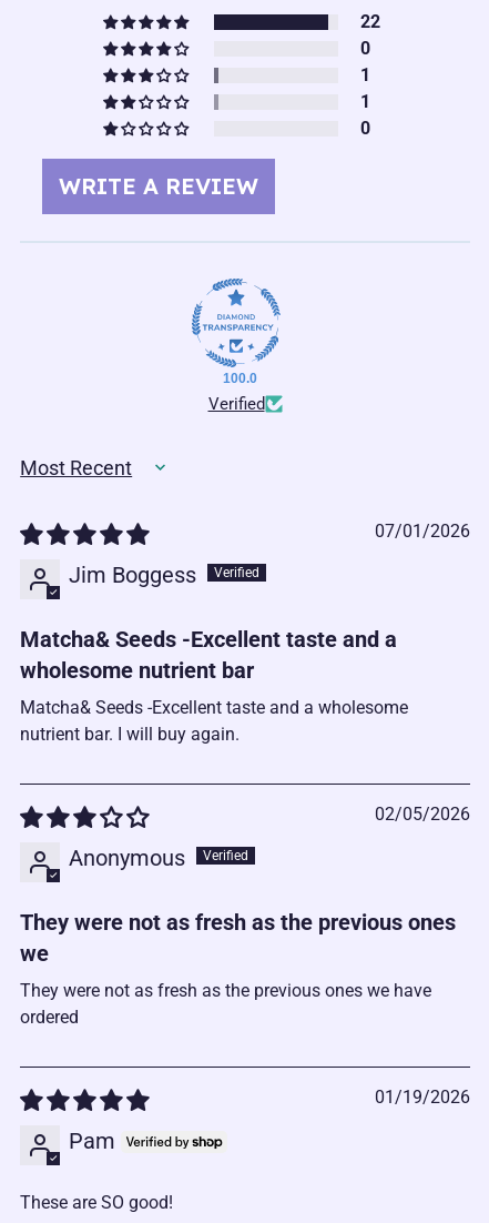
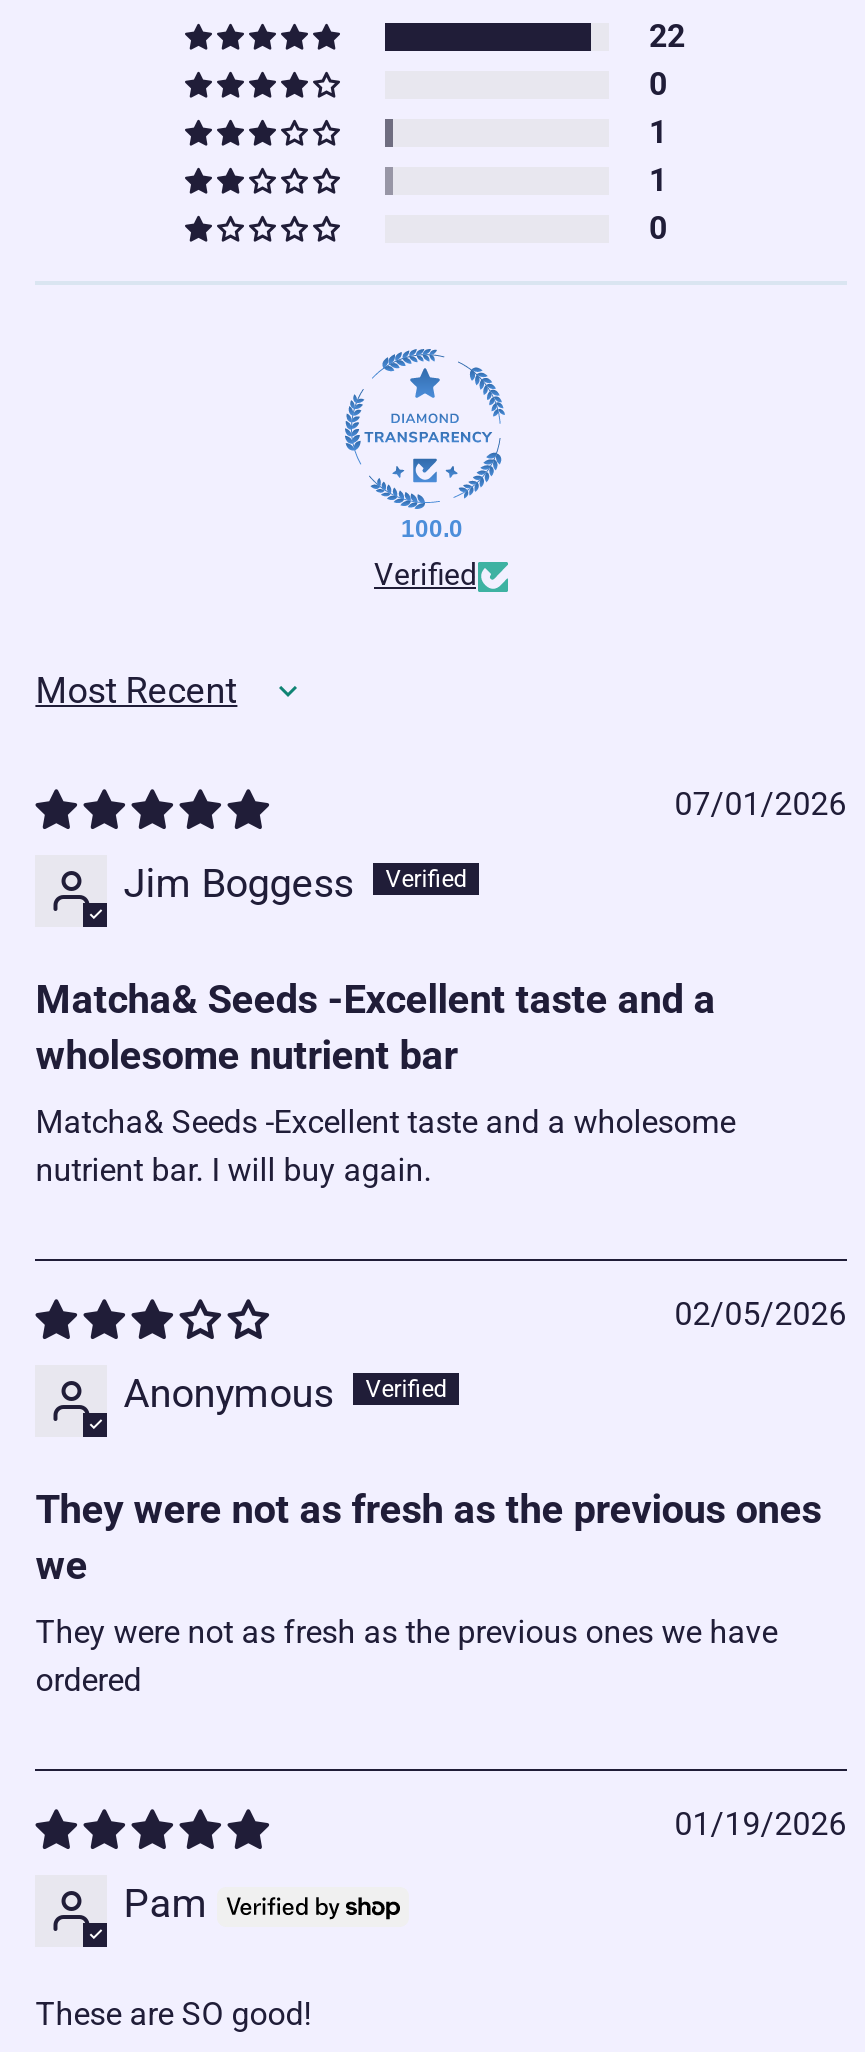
[59,171,259,199] WRITE A REVIEW -> none

